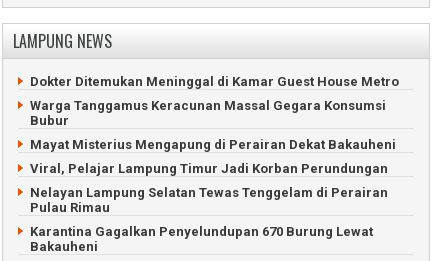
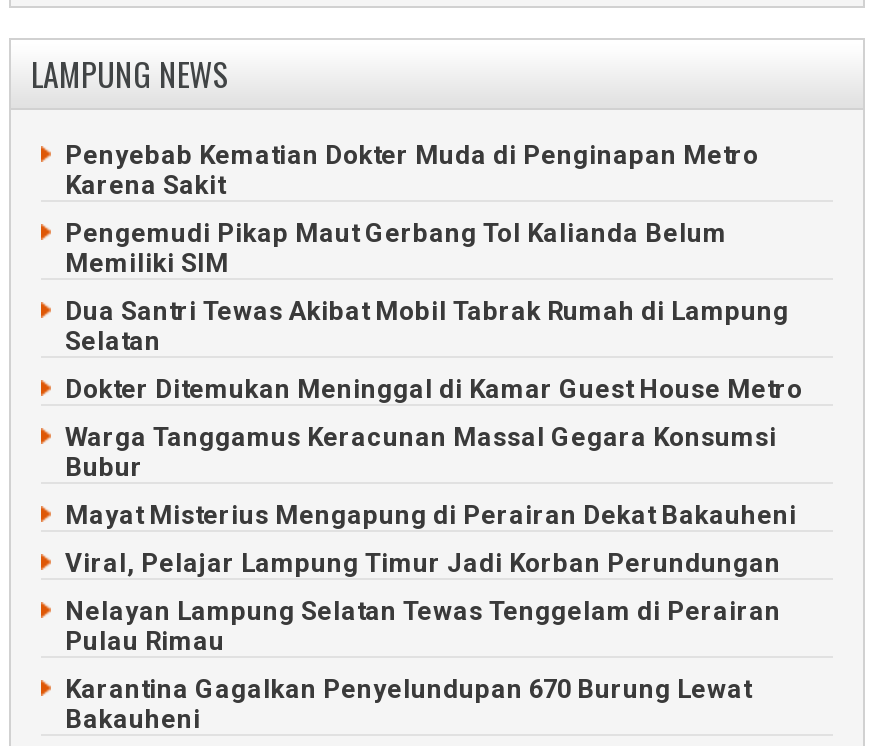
none -> [65,139,789,355] Penyebab Kematian Dokter Muda di Penginapan Metro | Karena Sakit | Pengemudi Pikap Maut Gerbang Tol Kalianda Belum | Memiliki SIM | Dua Santri Tewas Akibat Mobil Tabrak Rumah di Lampung | Selatan

